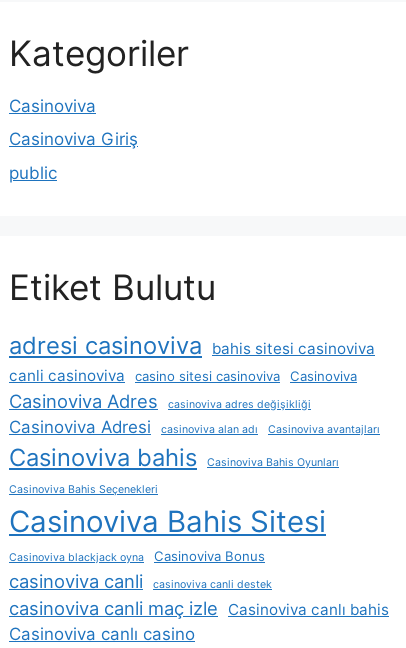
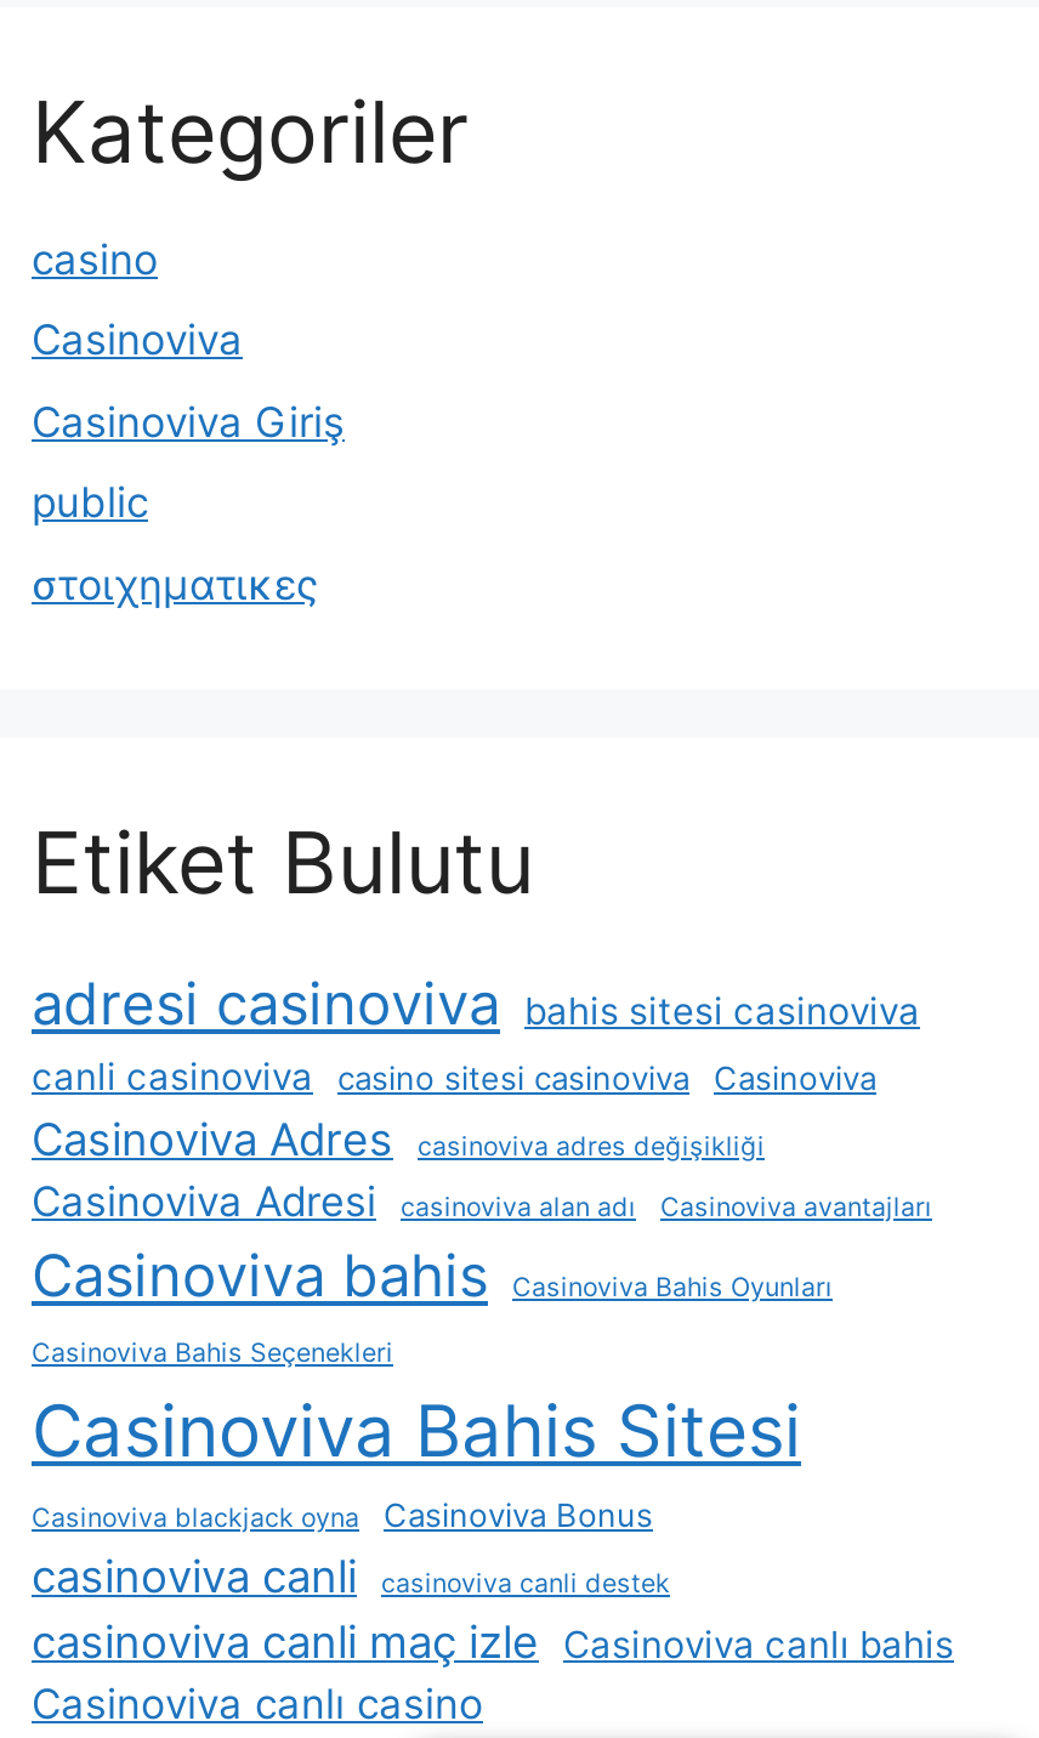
none -> [32,235,158,283] casino
none -> [32,560,318,609] στοιχηματικες

